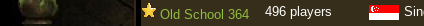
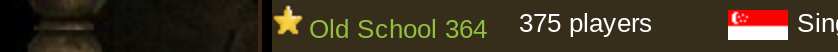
[159,4,331,22] Old School 364 496 players -> [309,8,653,44] Old School 364 375 players

